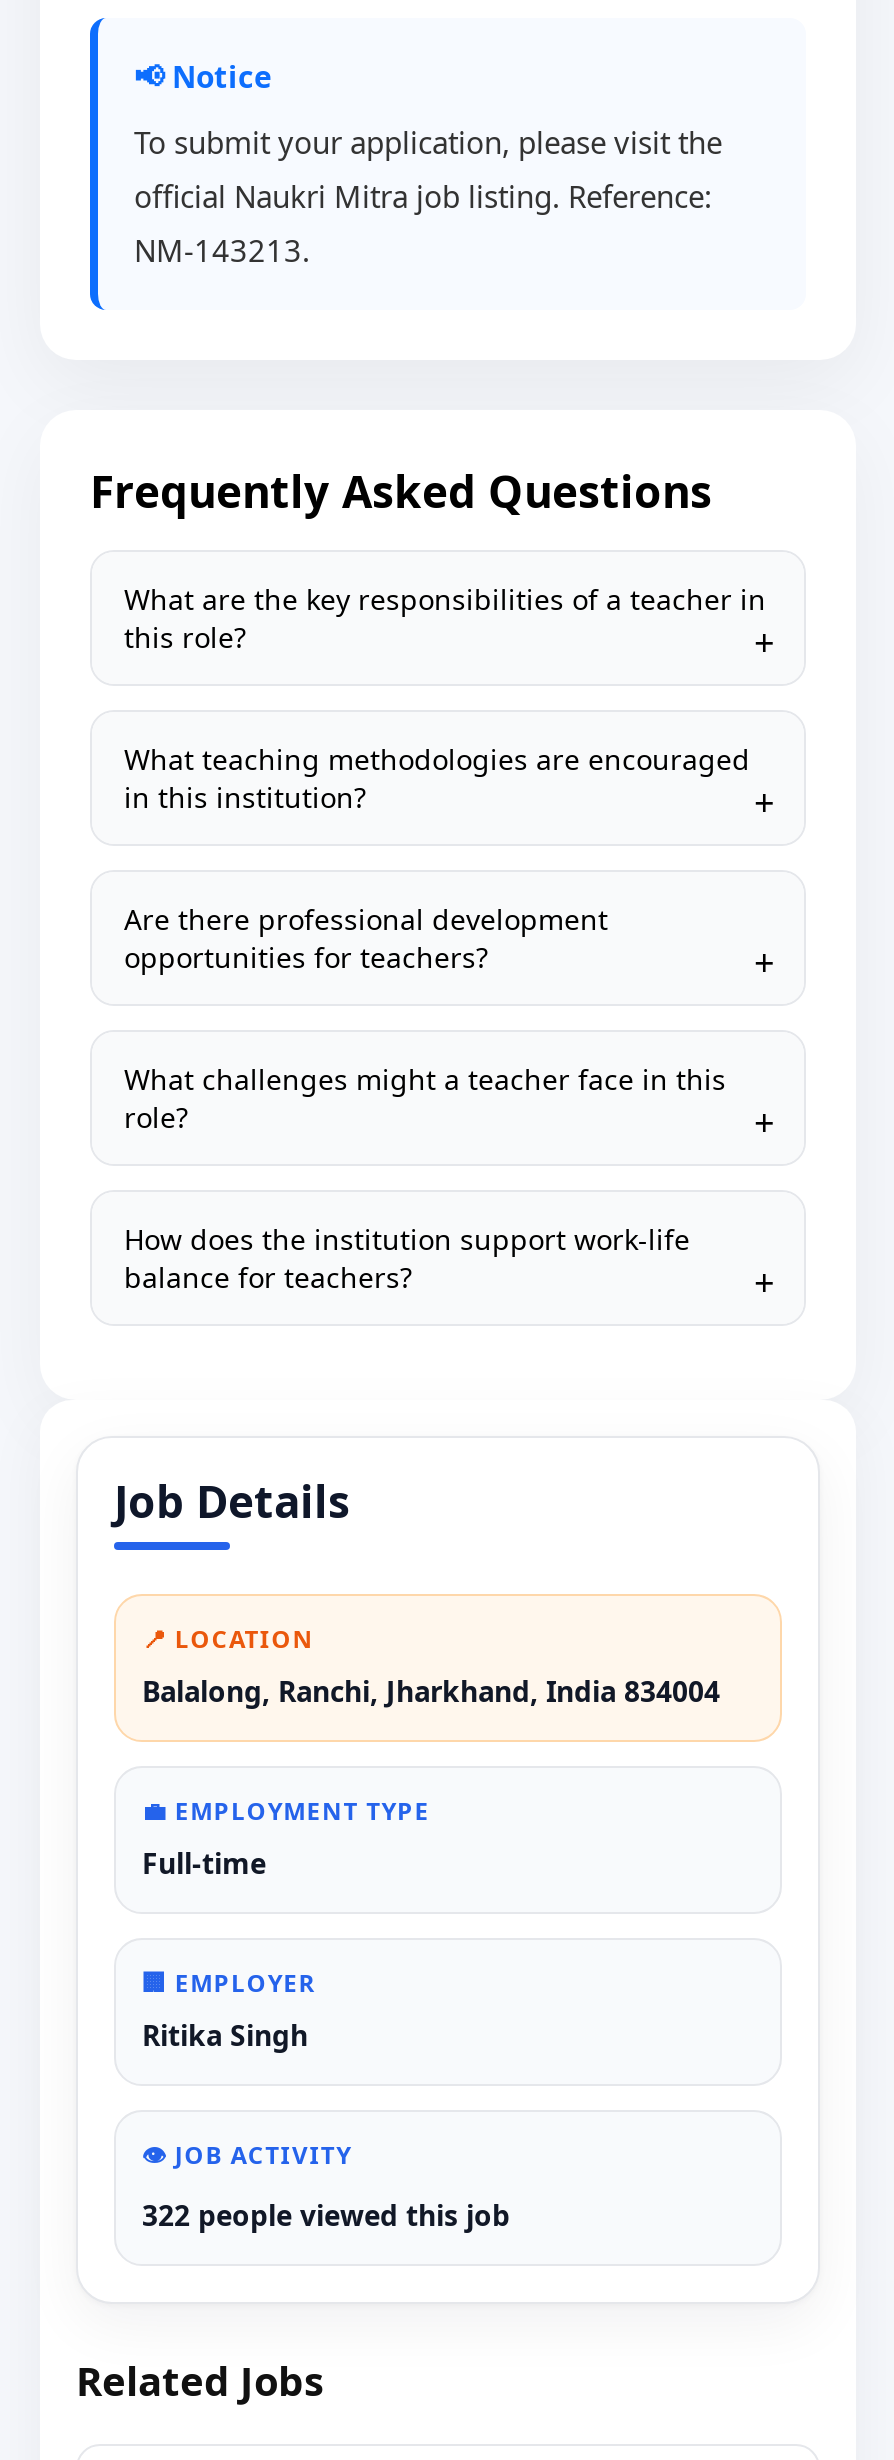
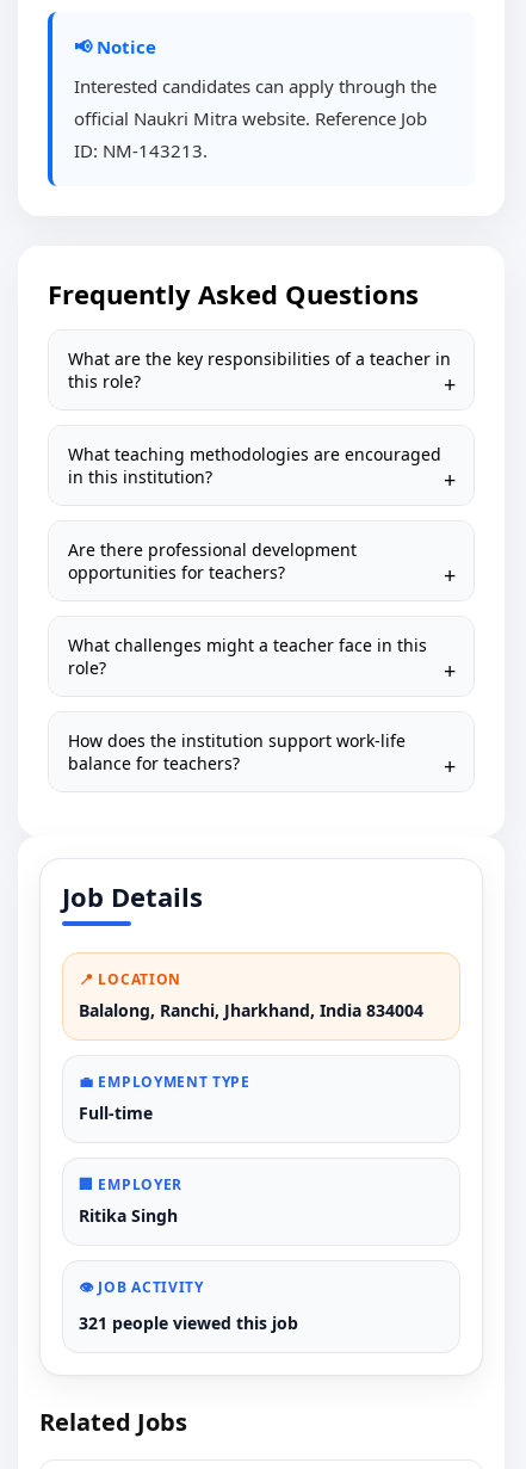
[134,122,722,270] To submit your application, please visit the | official Naukri Mitra job listing. Reference: | NM-143213. -> [74,74,437,162] Interested candidates can apply through the | official Naukri Mitra website. Reference Job | ID: NM-143213.
[142,2196,510,2234] 322 people viewed this job -> [79,1311,298,1334] 321 people viewed this job

